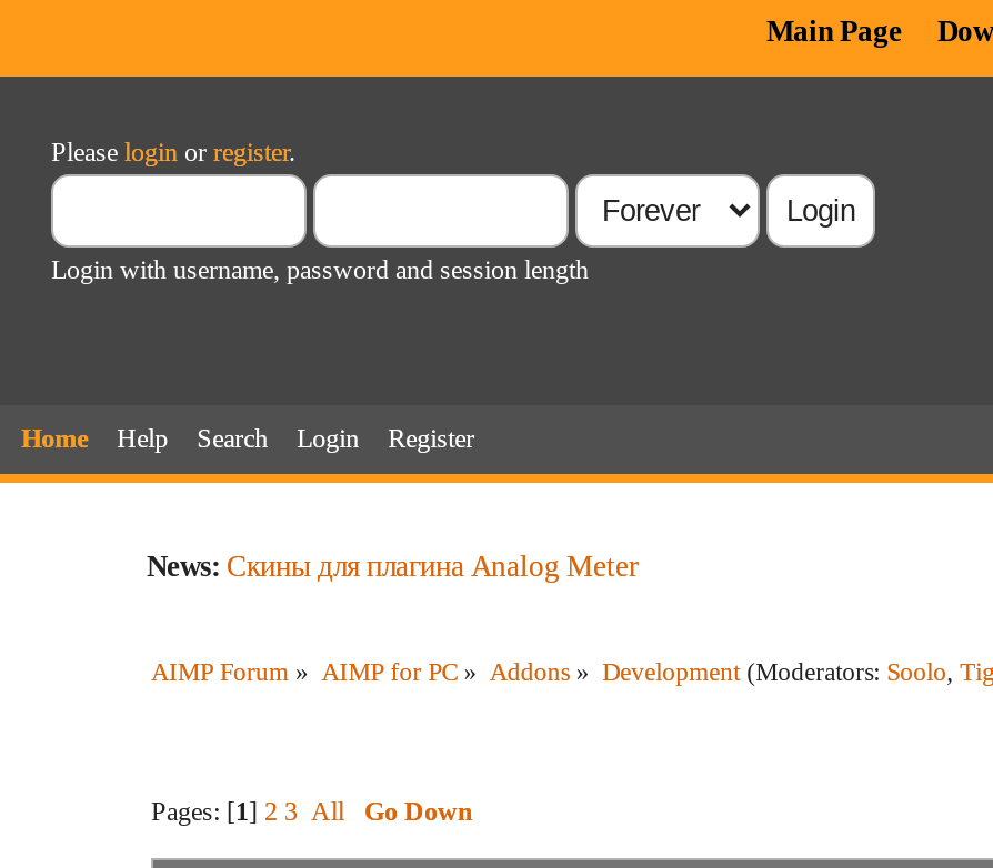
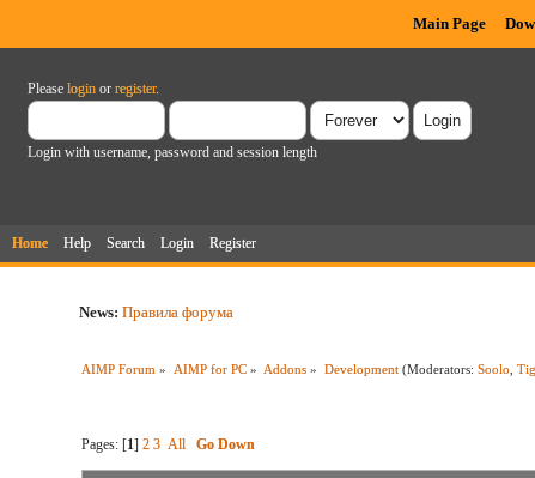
[147,549,638,583] News: Скины для плагина Analog Meter -> [79,303,233,321] News: Правила форума

